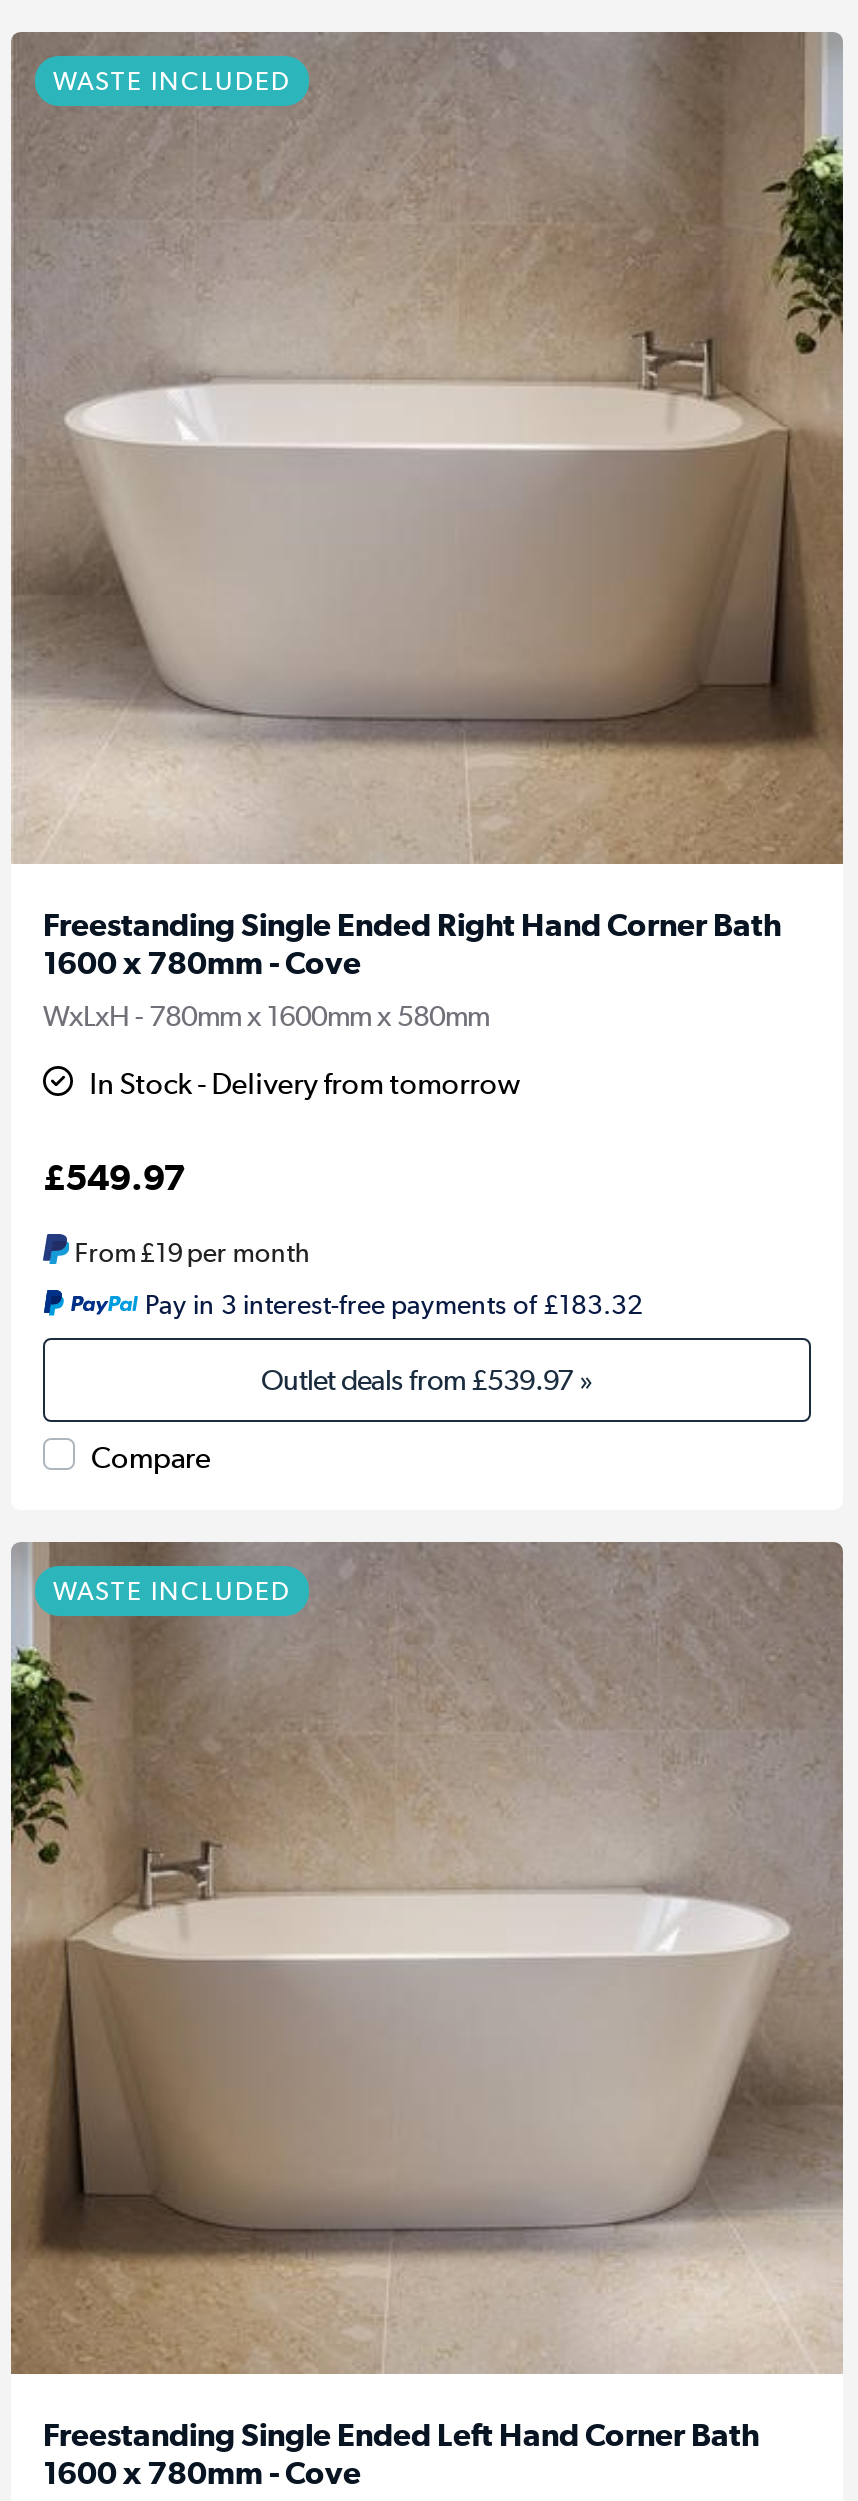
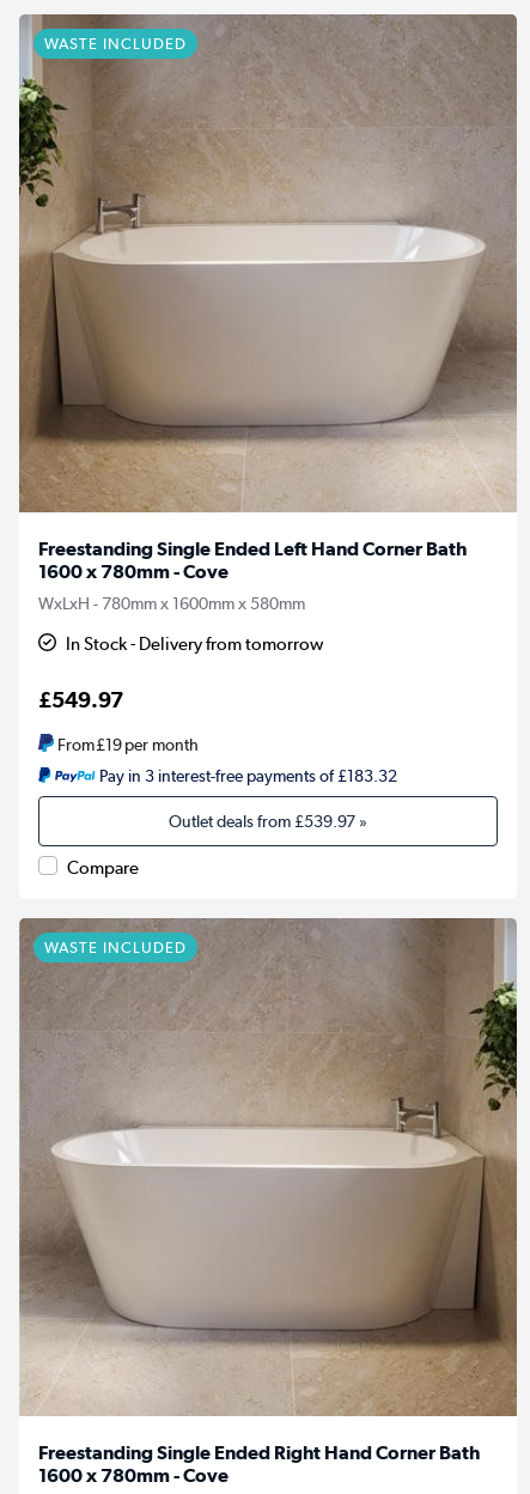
moved [11,32,781,944] -> [19,918,480,1464]: [image] | Freestanding Single Ended Right Hand Corner Bath
moved [9,1542,759,2454] -> [18,14,467,560]: [image] | Freestanding Single Ended Left Hand Corner Bath

